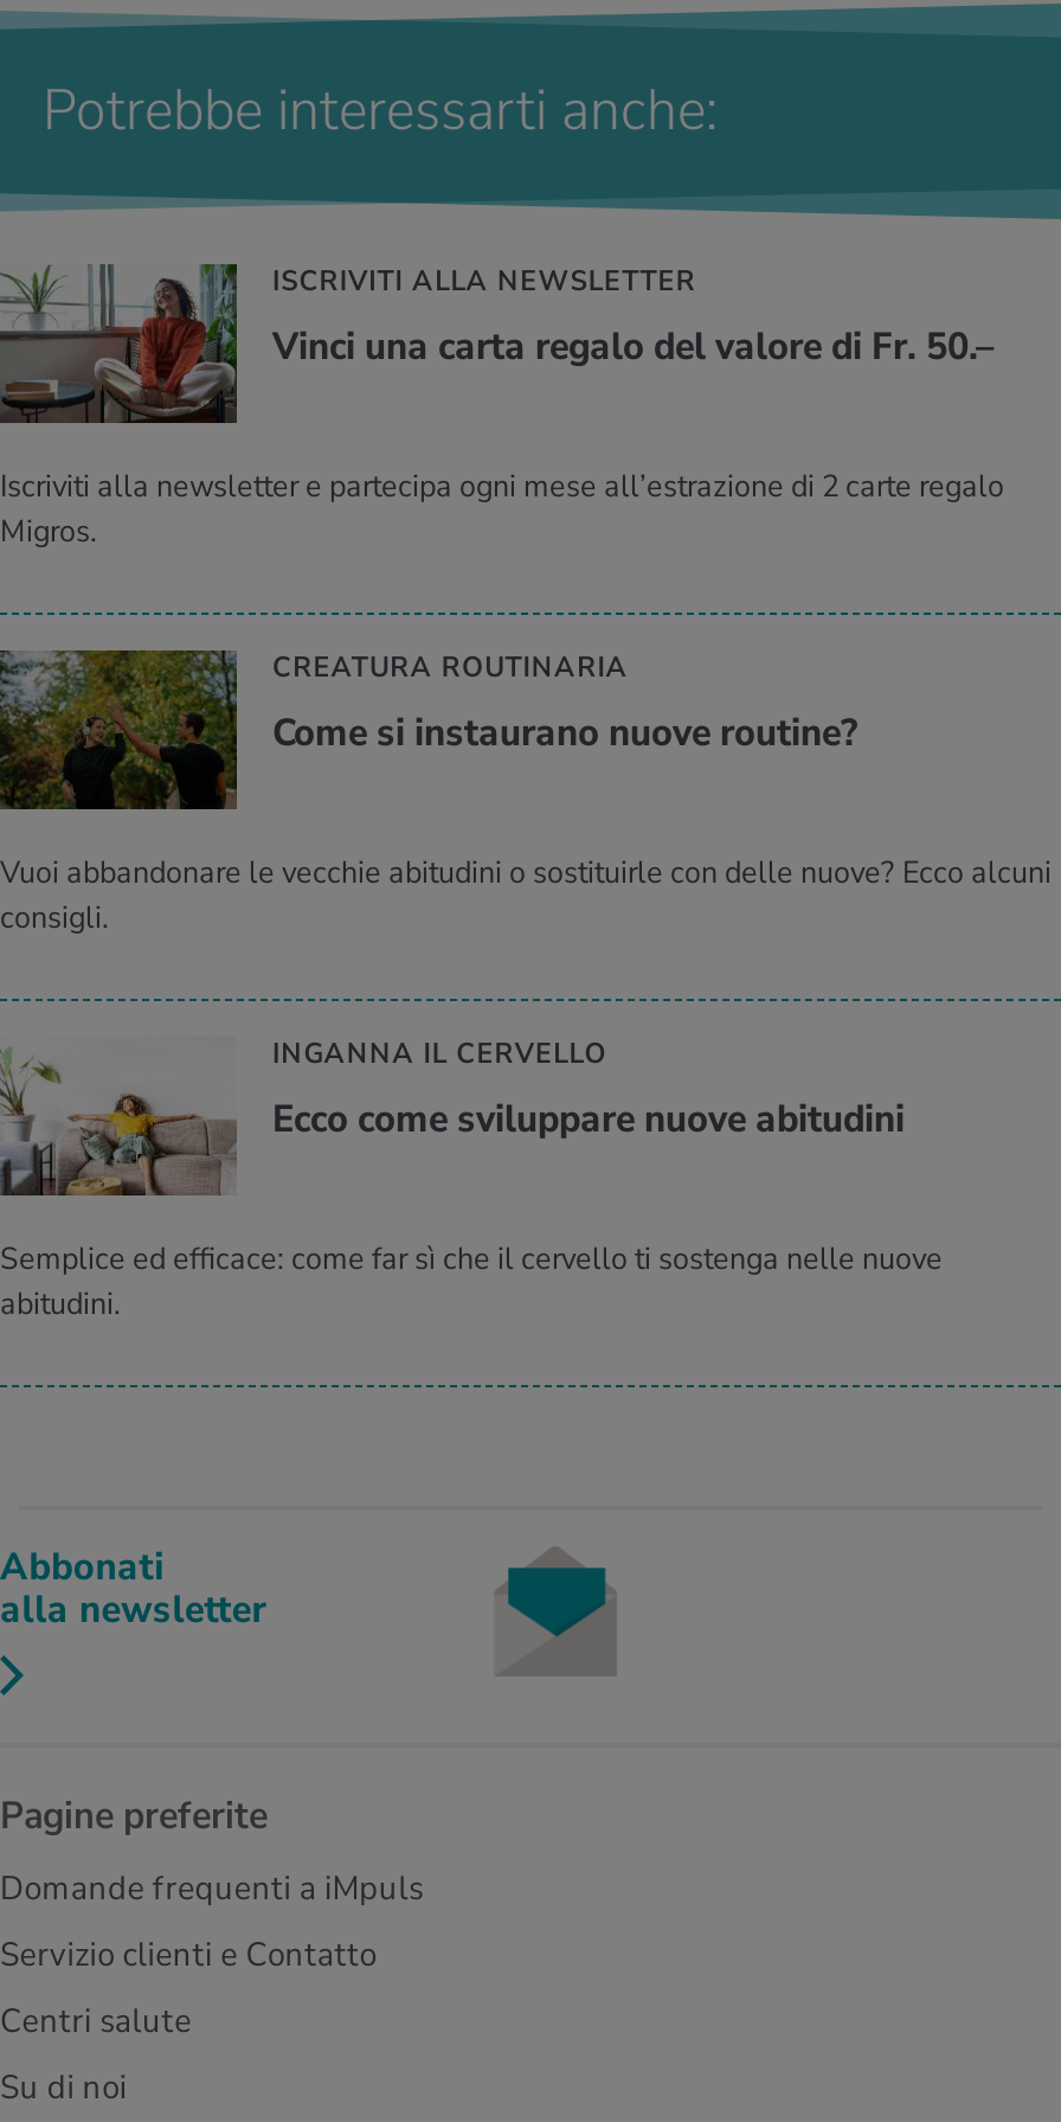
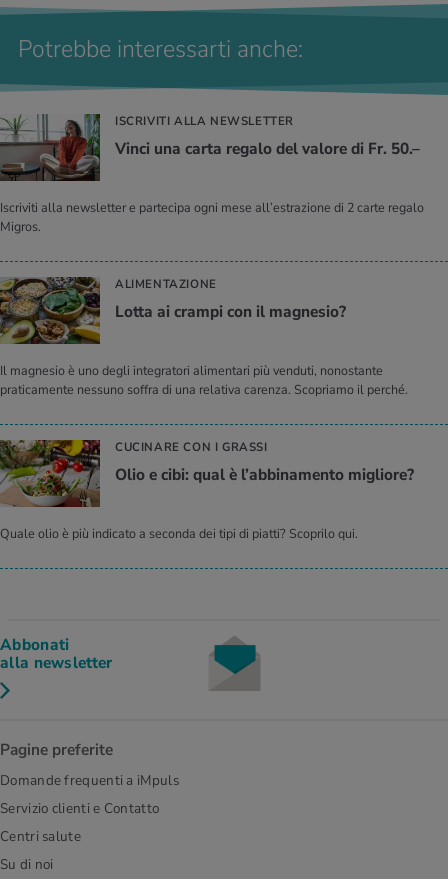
[7,647,857,812] [image] | CREATURA ROUTINARIA | Come si instaurano nuove routine? -> [3,276,346,335] [image] | ALIMENTAZIONE | Lotta ai crampi con il magnesio?
[0,851,1052,939] Vuoi abbandonare le vecchie abitudini o sostituirle con delle nuove? Ecco alcuni | consigli. -> [0,362,408,399] Il magnesio è uno degli integratori alimentari più venduti, nonostante | praticamente nessuno soffra di una relativa carenza. Scopriamo il perché.
[7,1034,905,1198] [image] | INGANNA IL CERVELLO | Ecco come sviluppare nuove abitudini -> [3,439,414,498] [image] | CUCINARE CON I GRASSI | Olio e cibi: qual è l’abbinamento migliore?
[0,1237,943,1325] Semplice ed efficace: come far sì che il cervello ti sostenga nelle nuove | abitudini. -> [0,525,358,543] Quale olio è più indicato a seconda dei tipi di piatti? Scoprilo qui.

